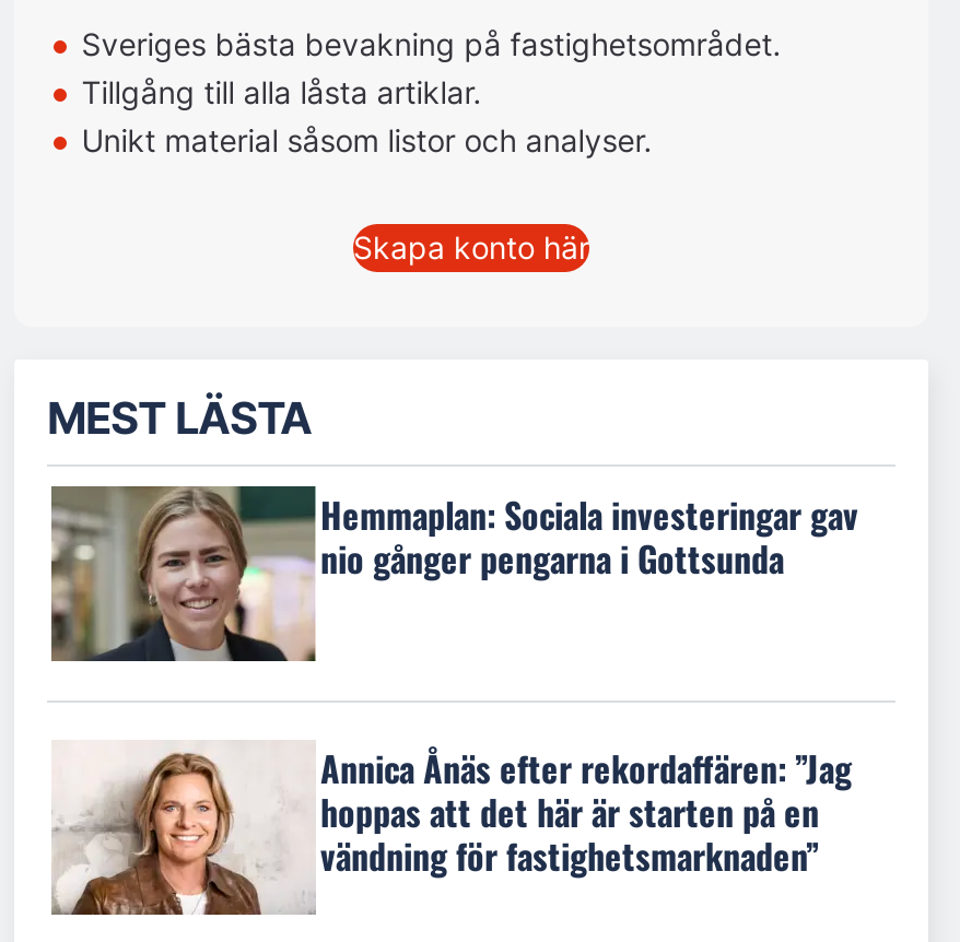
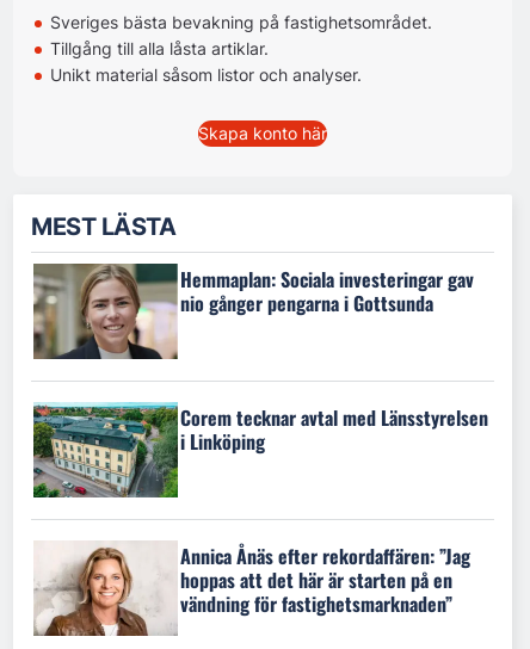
none -> [32,402,488,497] [image] | Corem tecknar avtal med Länsstyrelsen | i Linköping

